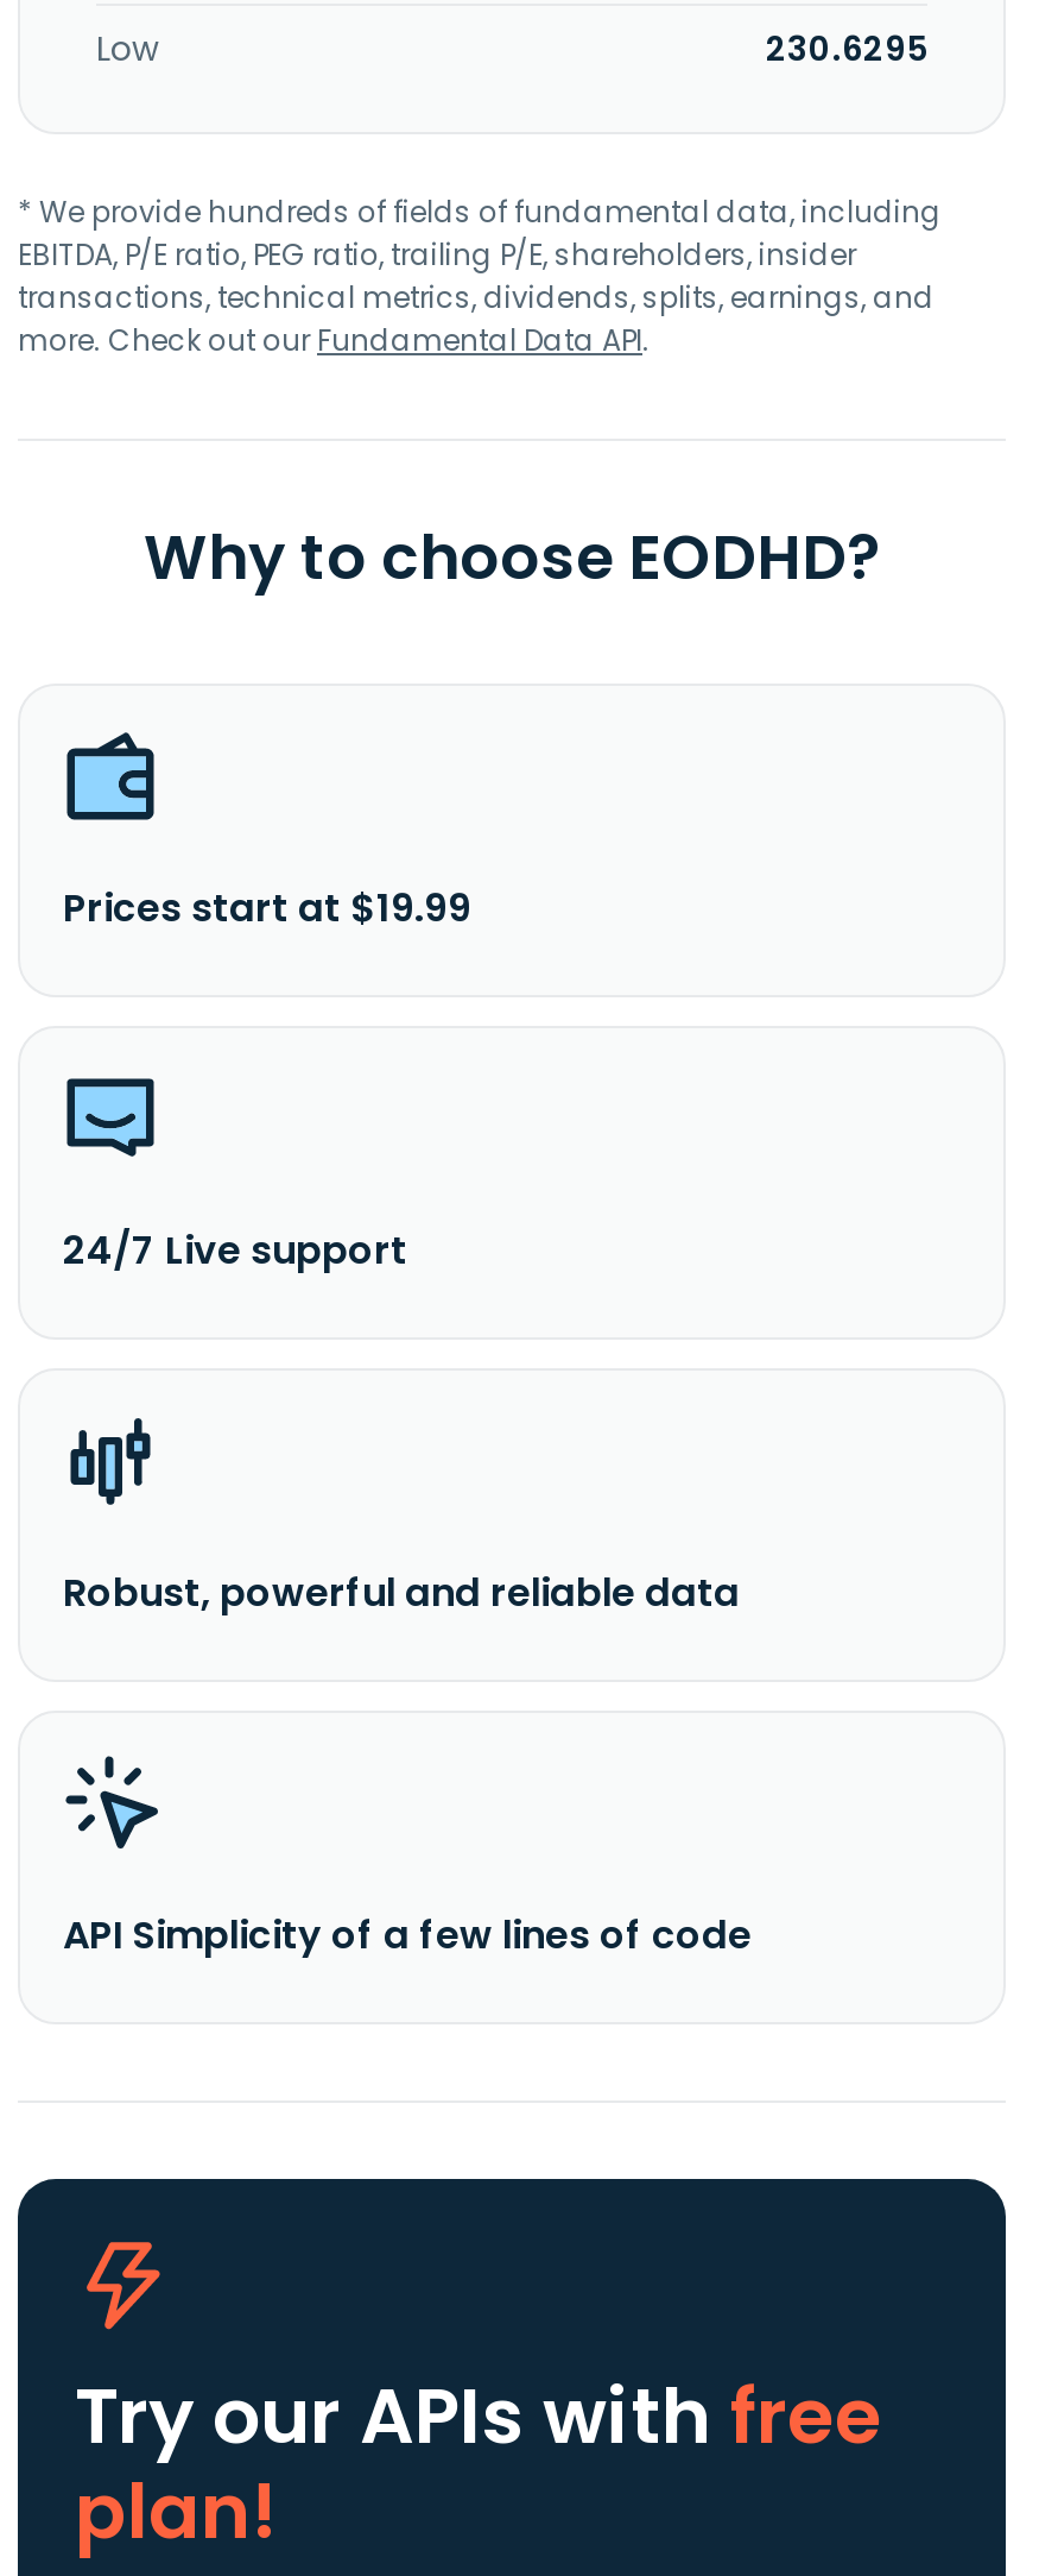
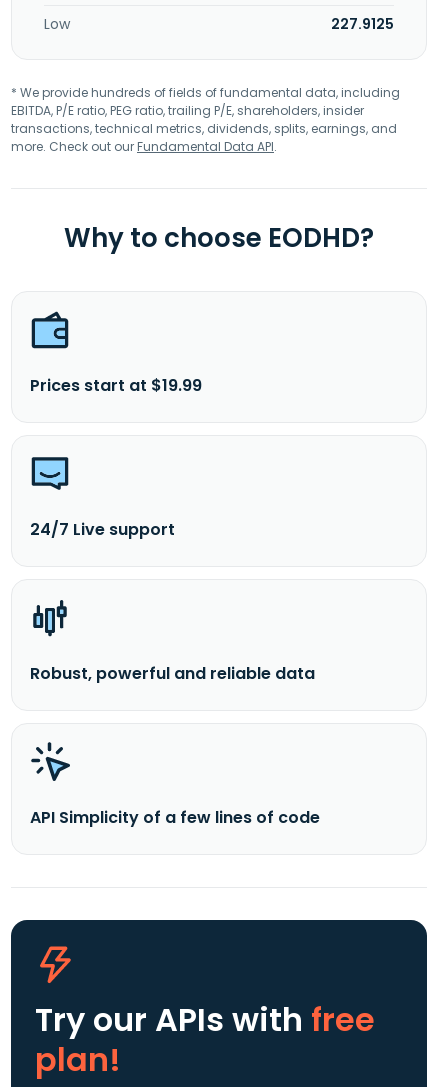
[766,25,927,73] 230.6295 -> [331,14,394,34] 227.9125

